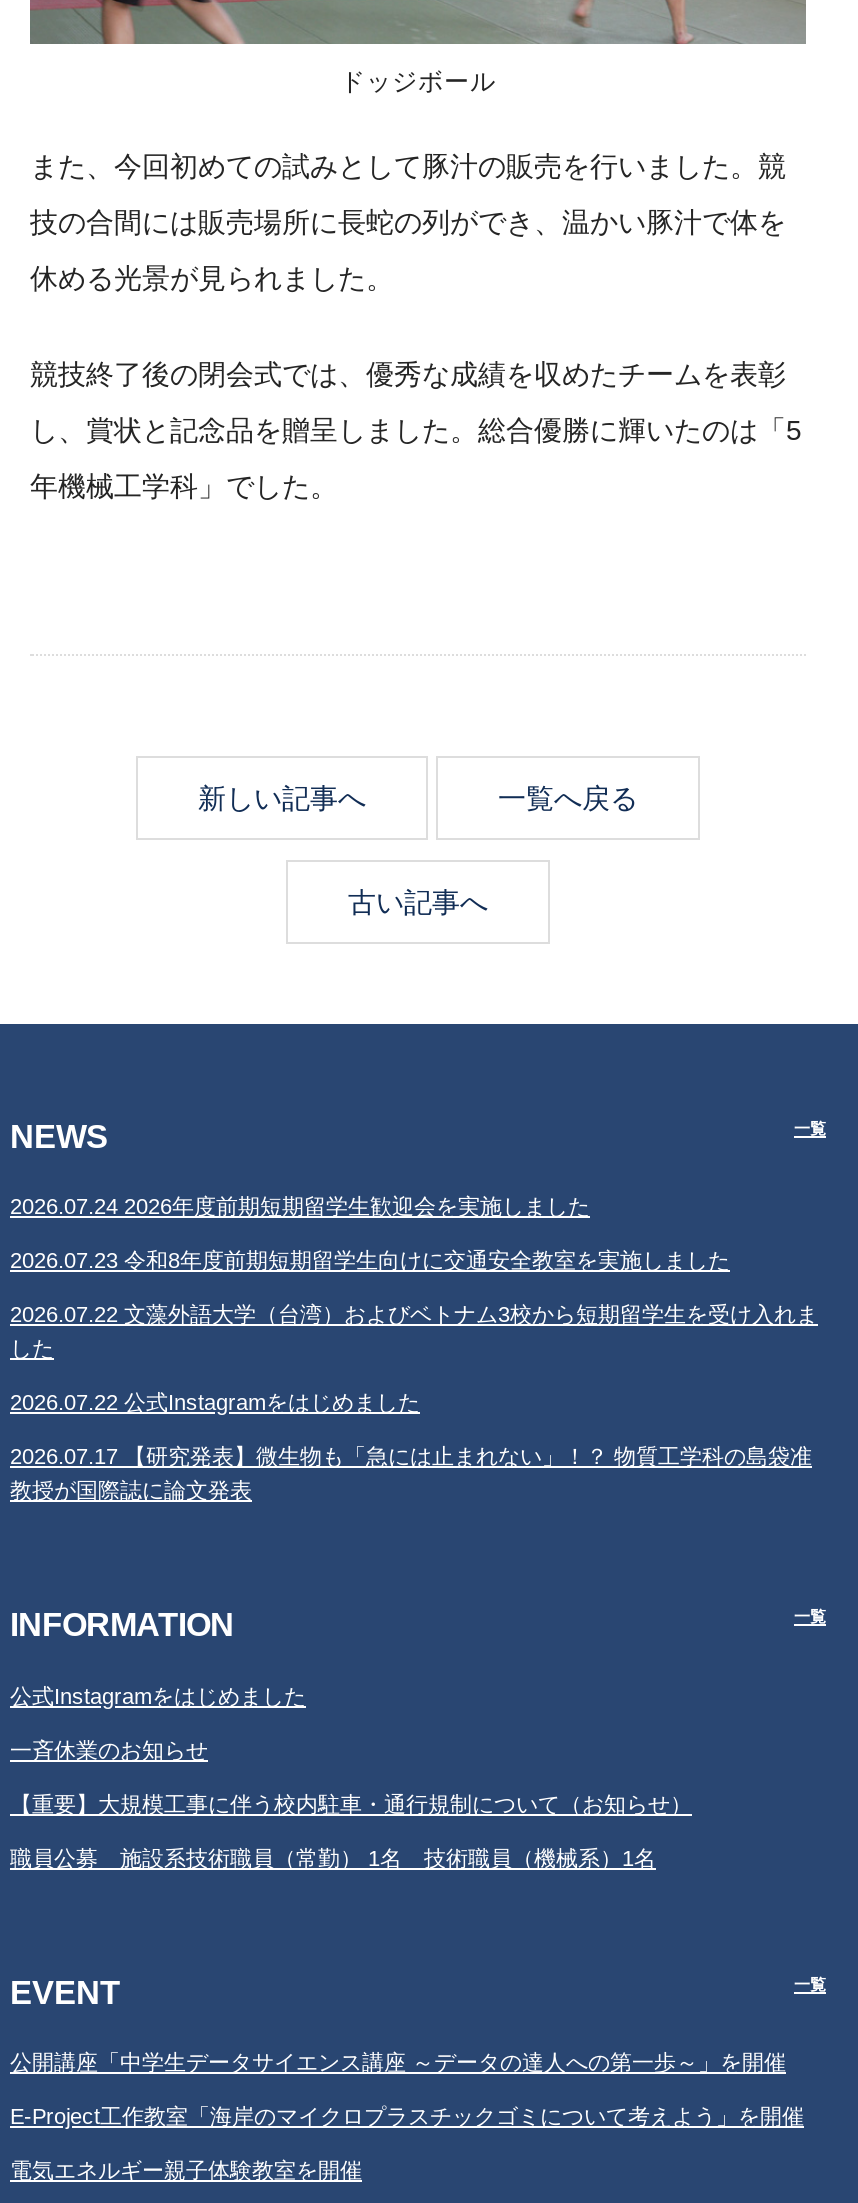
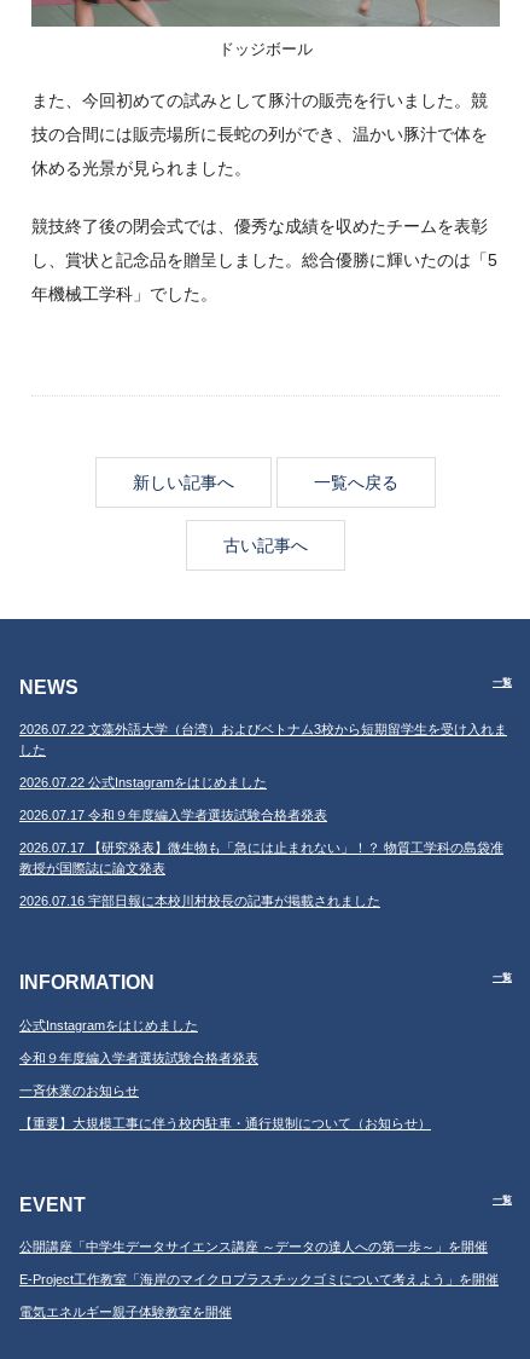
[10,1194,730,1272] 2026.07.24 2026年度前期短期留学生歓迎会を実施しました | 2026.07.23 令和8年度前期短期留学生向けに交通安全教室を実施しました -> none
moved [10,1302,818,1414] -> [19,722,507,790]: 2026.07.22 文藻外語大学（台湾）およびベトナム3校から短期留学生を受け入れま | した | 2026.07.22 公式Instagramをはじめました
none -> [19,808,327,822] 2026.07.17 令和９年度編入学者選抜試験合格者発表
moved [10,1444,812,1502] -> [19,840,503,875]: 2026.07.17 【研究発表】微生物も「急には止まれない」！？ 物質工学科の島袋准 | 教授が国際誌に論文発表
none -> [19,894,380,908] 2026.07.16 宇部日報に本校川村校長の記事が掲載されました
none -> [19,1050,258,1065] 令和９年度編入学者選抜試験合格者発表
moved [10,1737,692,1815] -> [19,1083,431,1130]: 一斉休業のお知らせ | 【重要】大規模工事に伴う校内駐車・通行規制について（お知らせ）
[10,1845,656,1869] 職員公募 施設系技術職員（常勤） 1名 技術職員（機械系）1名 -> none

